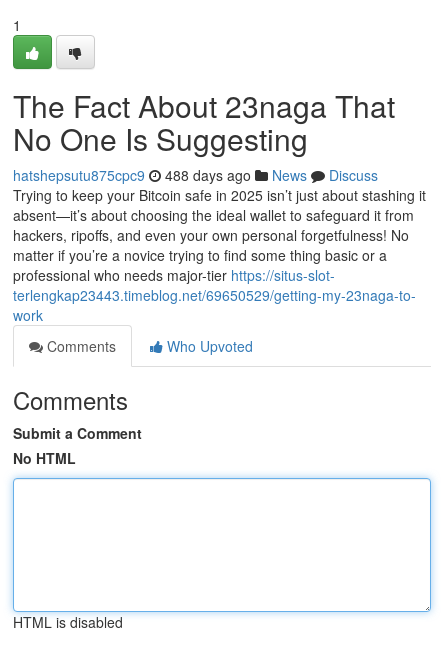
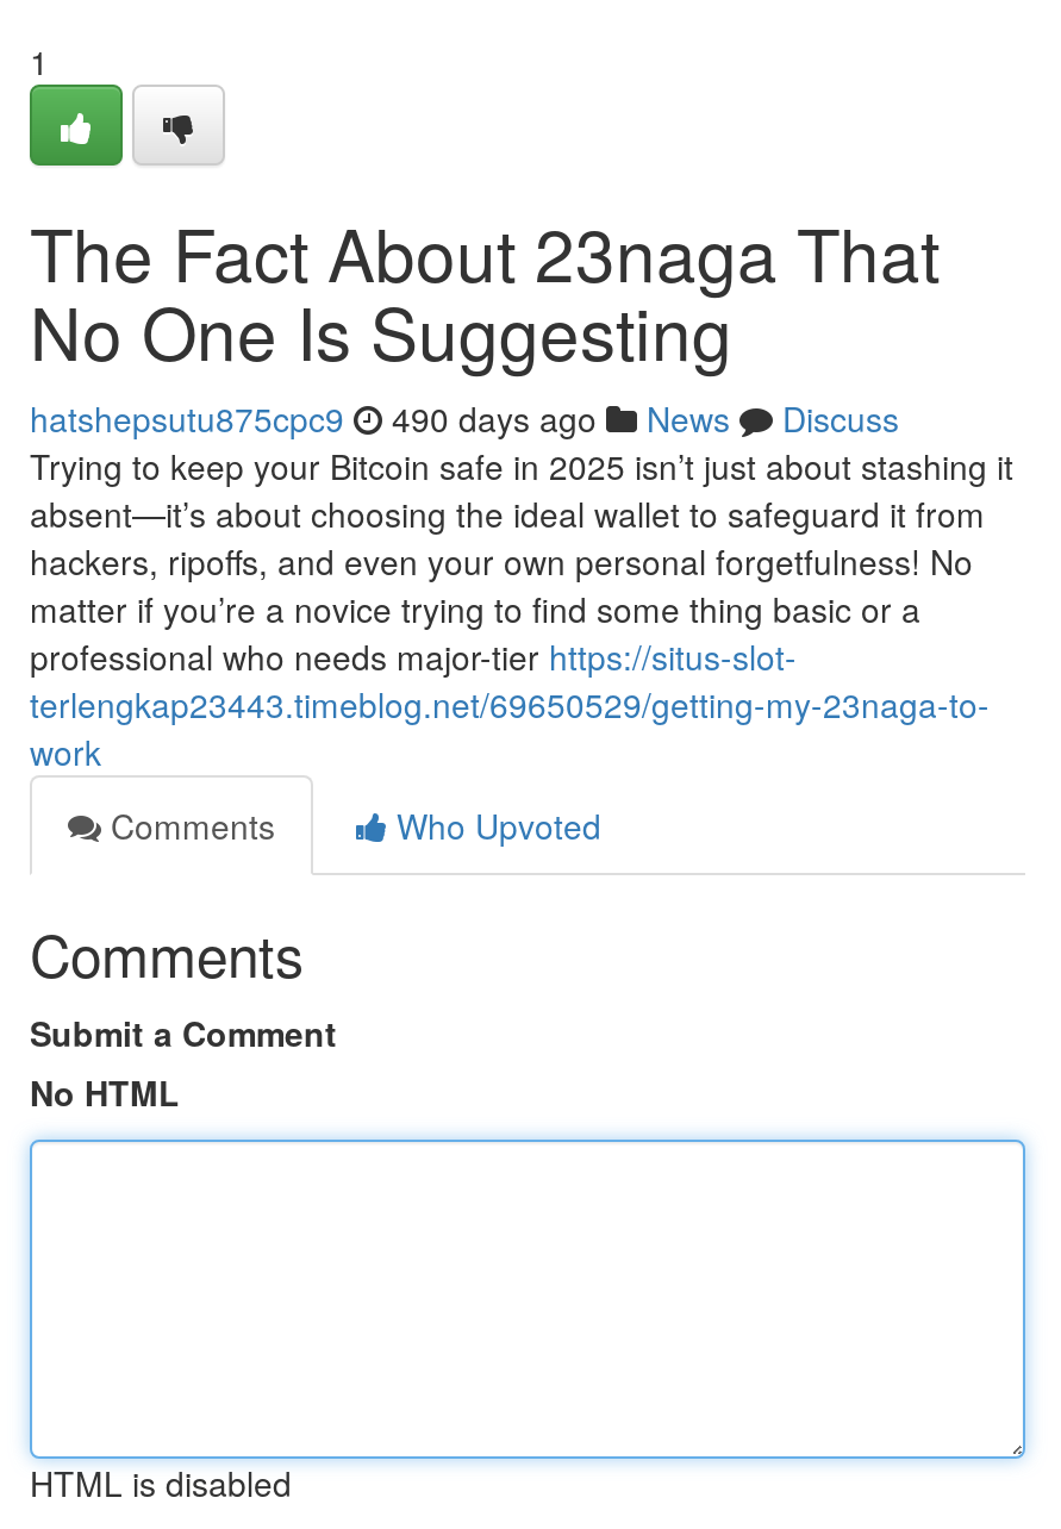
[13,165,378,185] hatshepsutu875cpc9 488 days ago News Discuss -> [30,394,899,442] hatshepsutu875cpc9 490 days ago News Discuss

